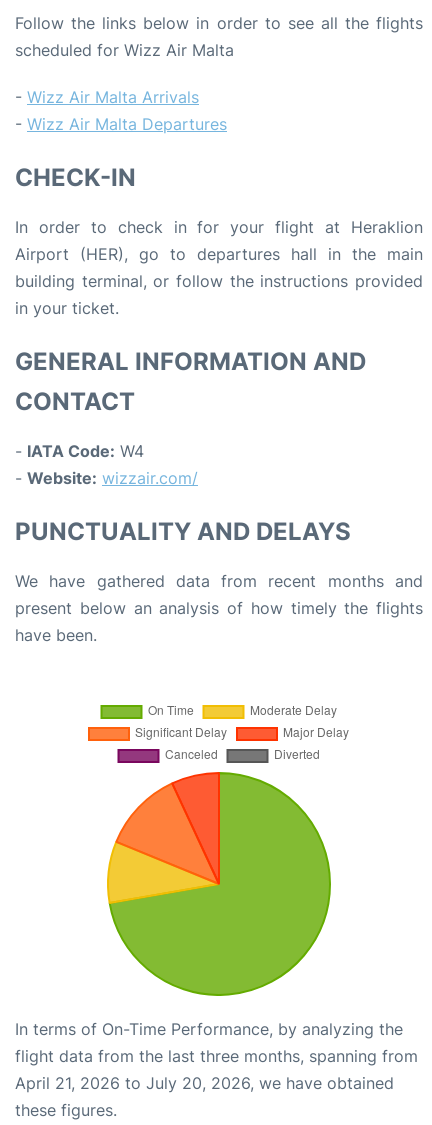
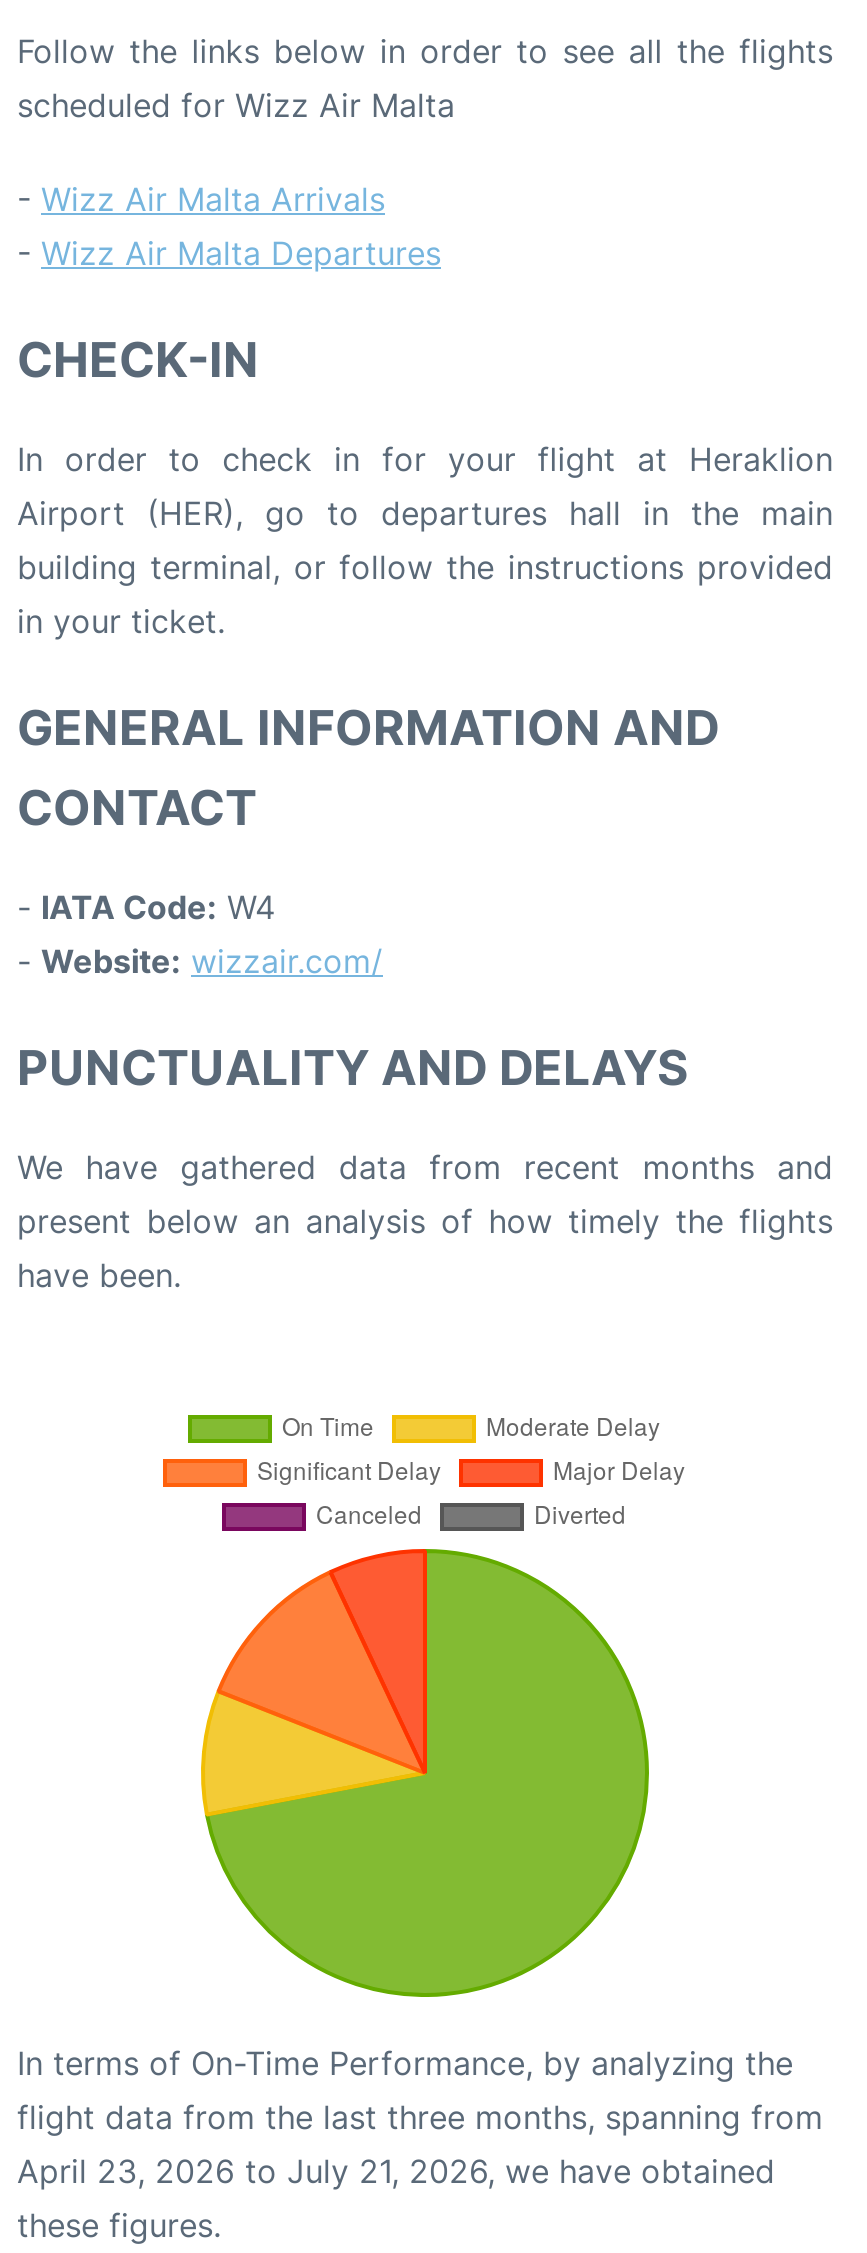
[15,1073,394,1093] April 21, 2026 to July 20, 2026, we have obtained -> [17,2150,775,2190] April 23, 2026 to July 21, 2026, we have obtained

